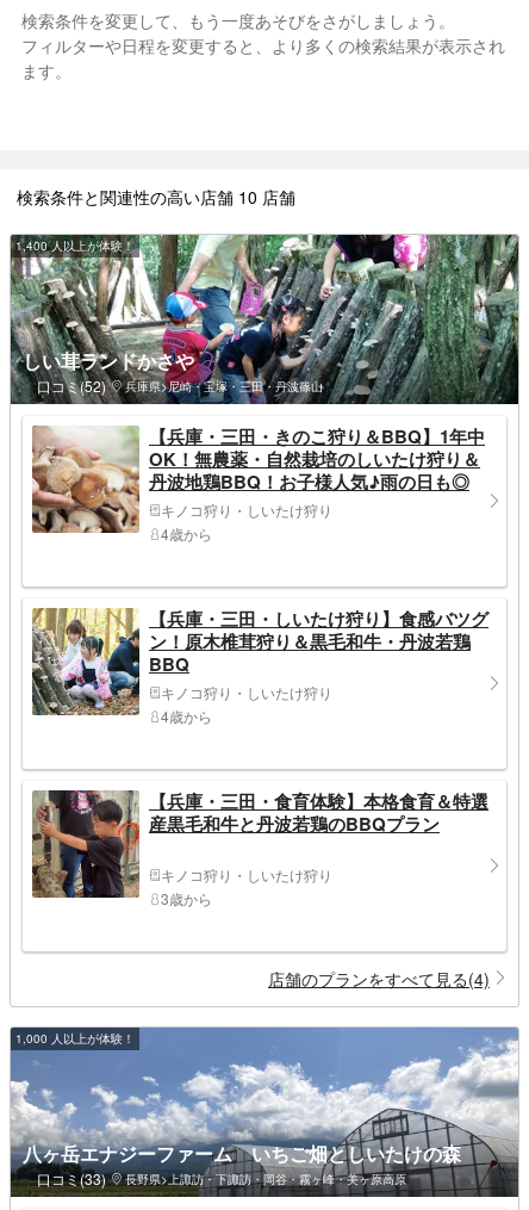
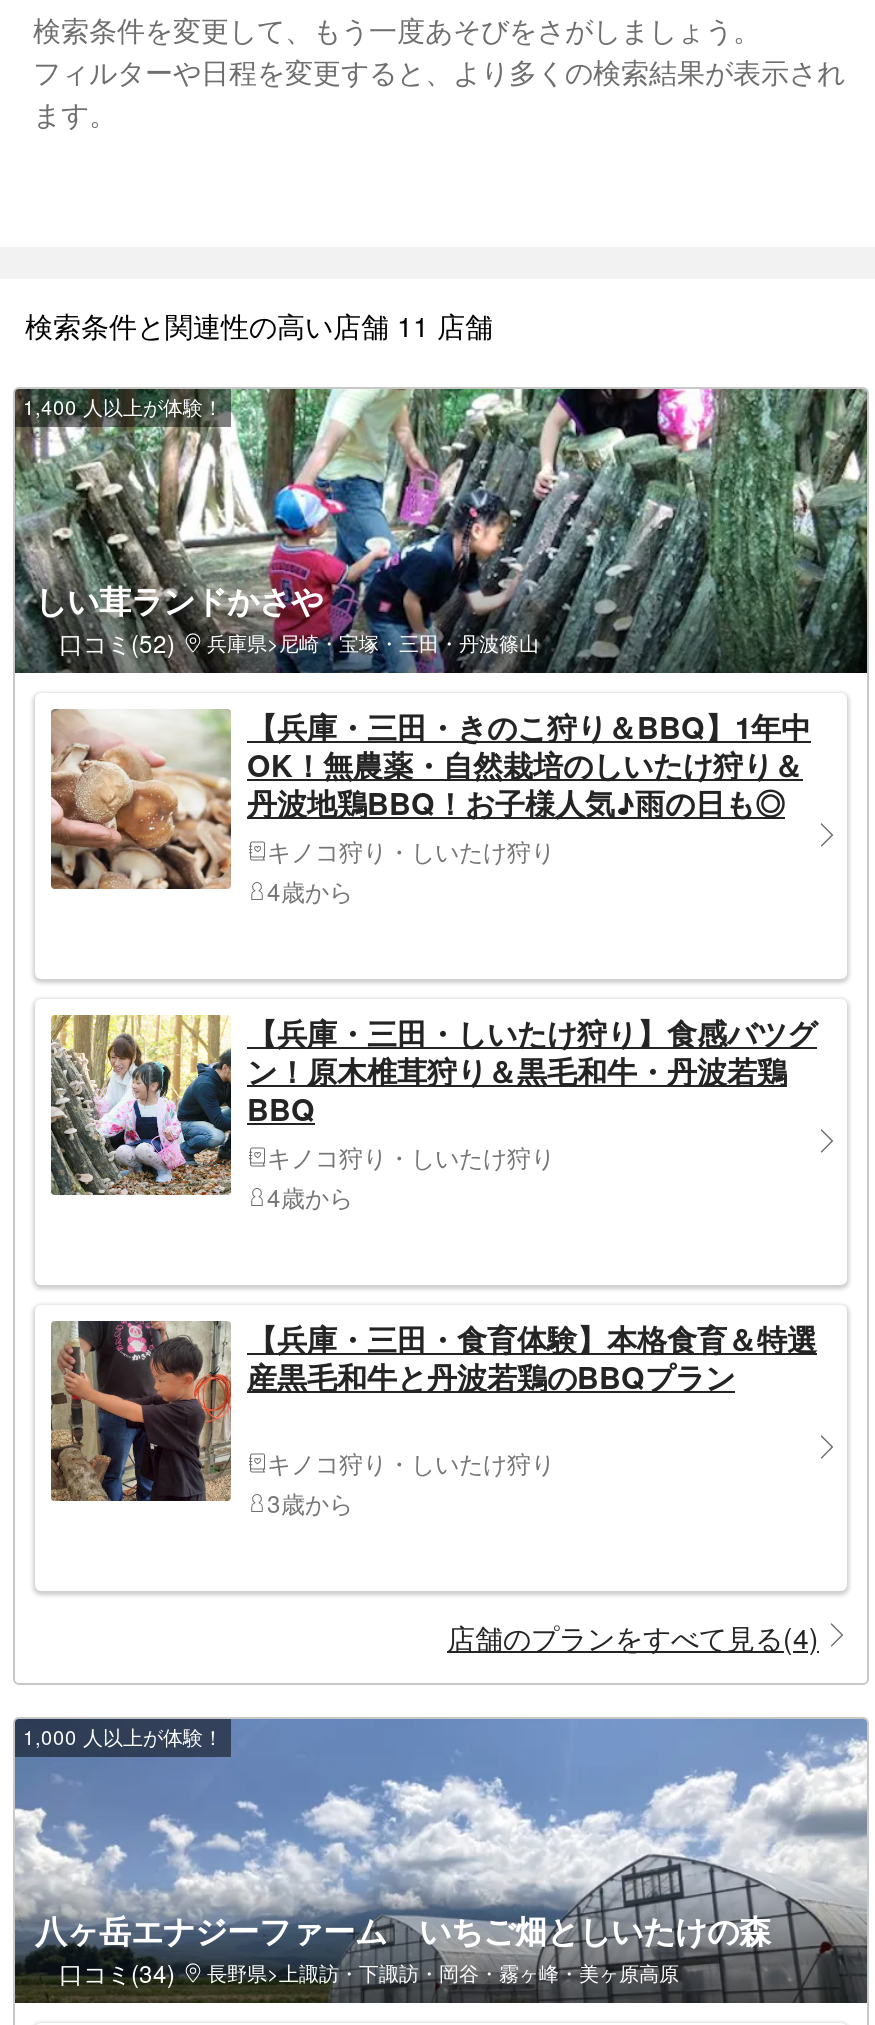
[17,185,295,209] 検索条件と関連性の高い店舗 10 店舗 -> [25,305,493,345] 検索条件と関連性の高い店舗 11 店舗
[37,1168,106,1188] 口コミ(33) -> [59,1954,175,1988] 口コミ(34)

